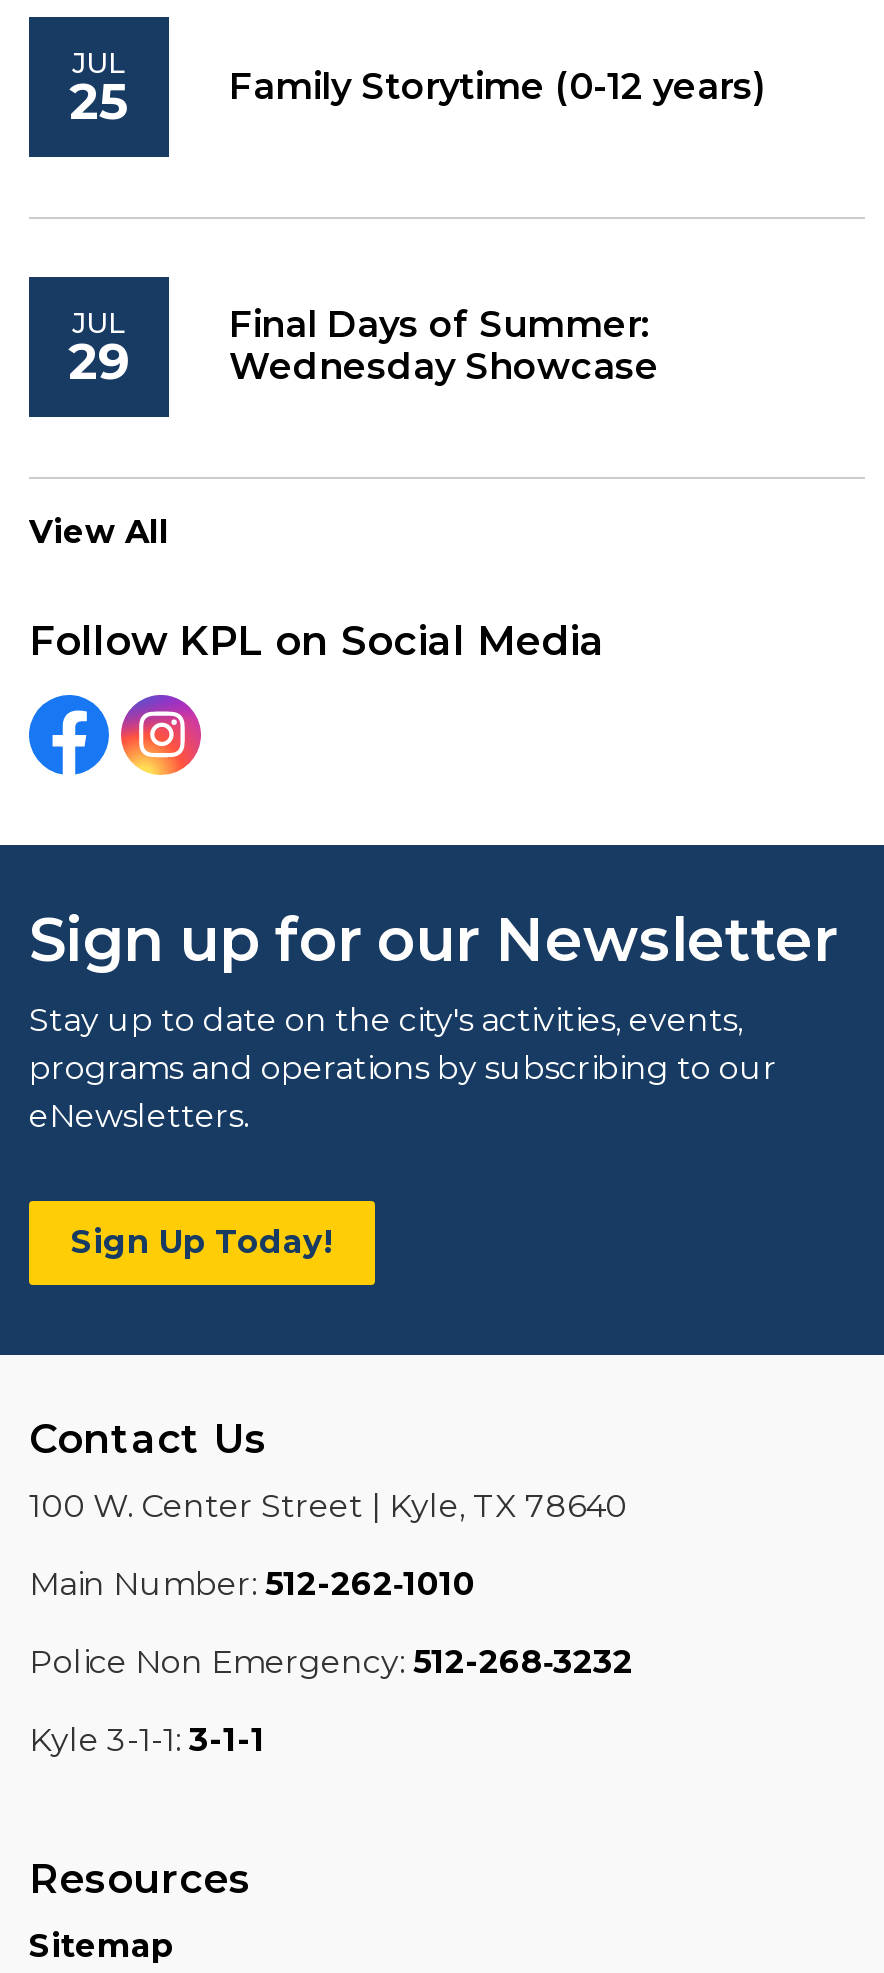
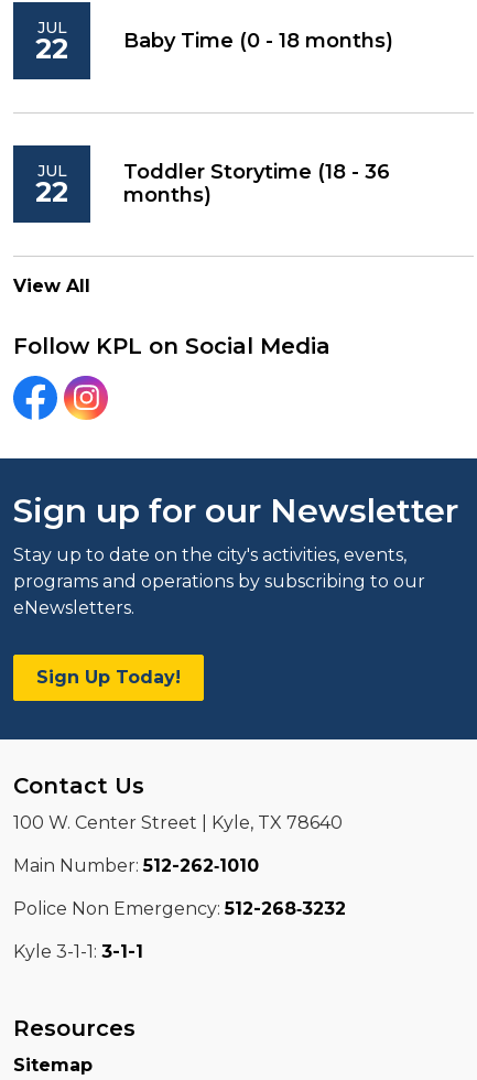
[69,64,767,131] 25 | Family Storytime (0-12 years) -> [35,28,393,65] 22 | Baby Time (0 - 18 months)
[229,303,659,389] Final Days of Summer: | Wednesday Showcase -> [123,160,390,207] Toddler Storytime (18 - 36 | months)
[68,331,130,391] 29 -> [35,175,68,208] 22

